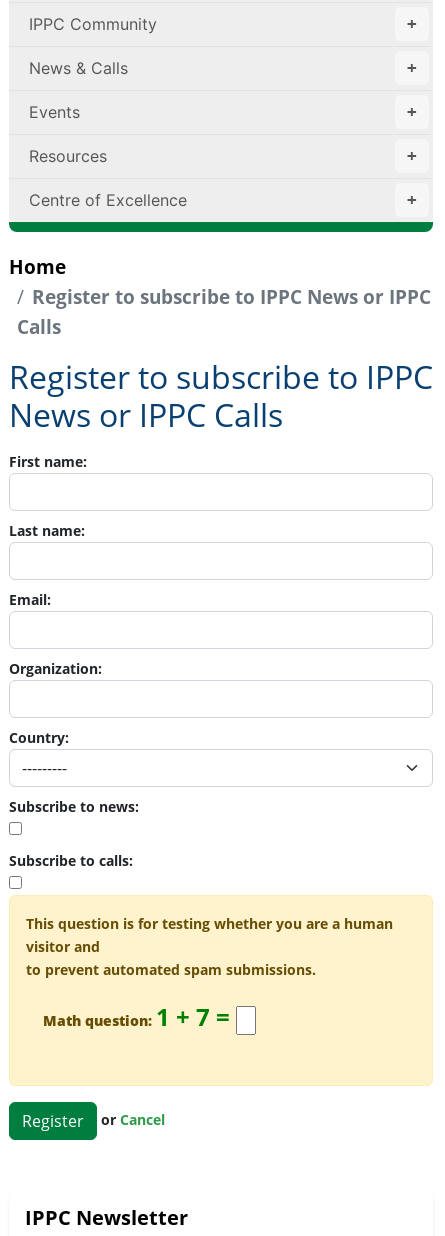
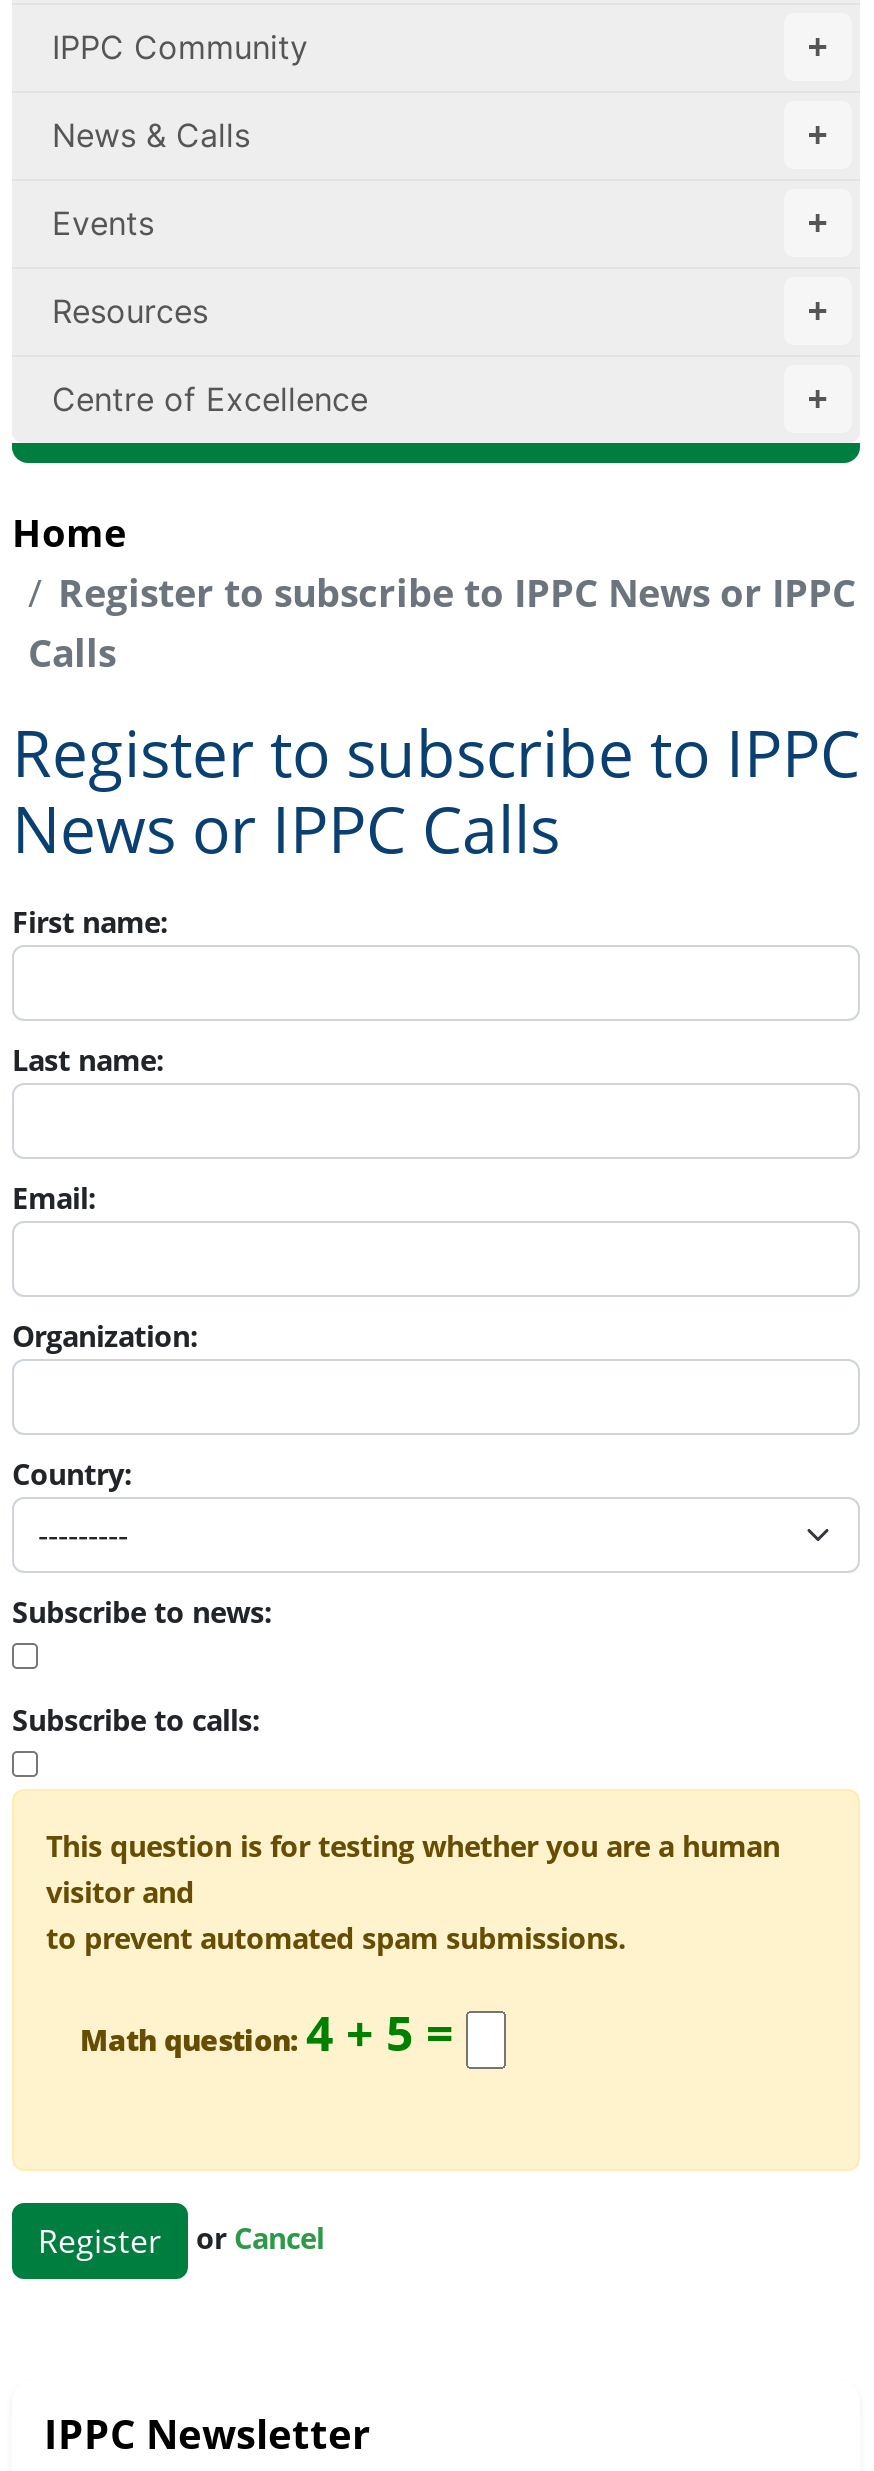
[43,1000,236,1033] Math question: 1 + 7 = -> [80,1999,466,2065] Math question: 4 + 5 =

